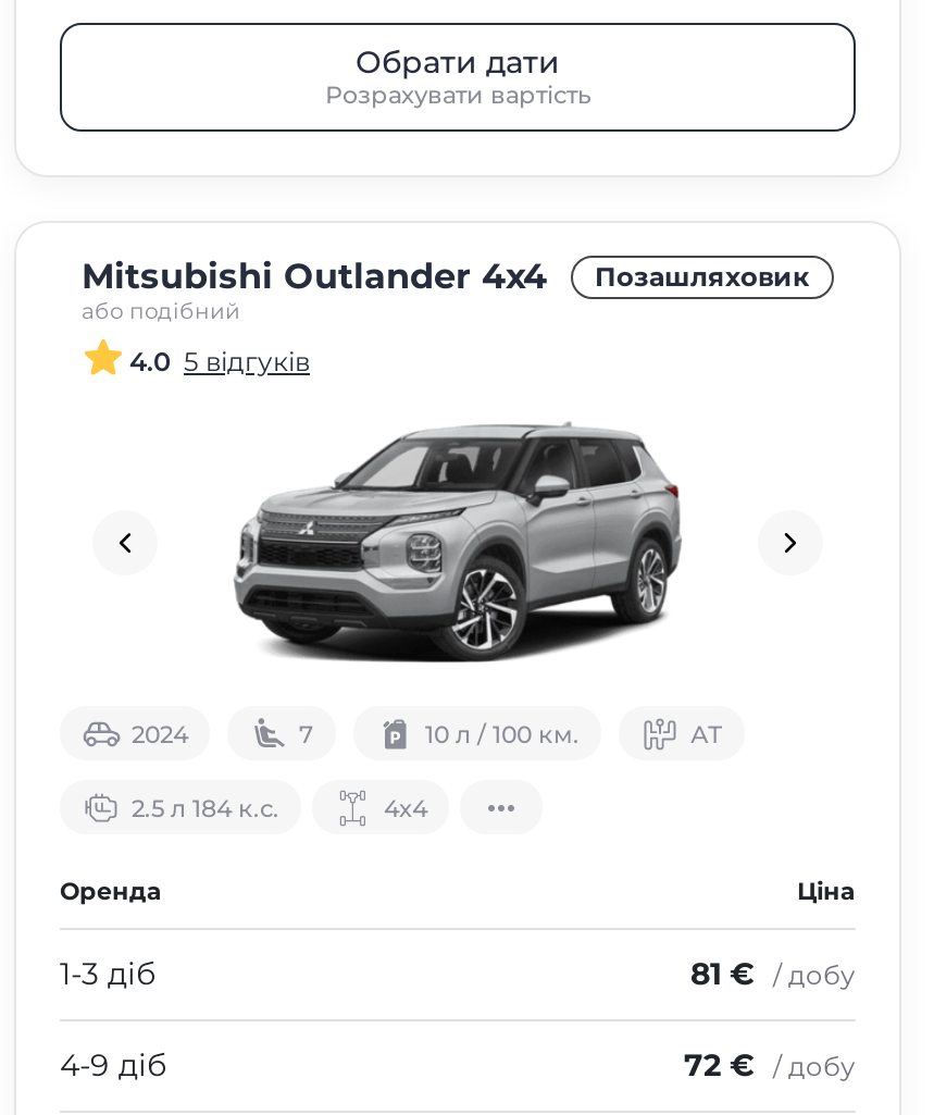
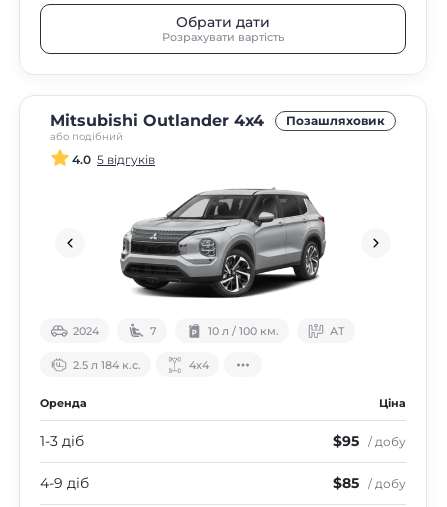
[690,954,856,993] 81 € / добу -> [333,432,406,450] $95 / добу
[684,1045,856,1085] 72 € / добу -> [333,474,406,492] $85 / добу

